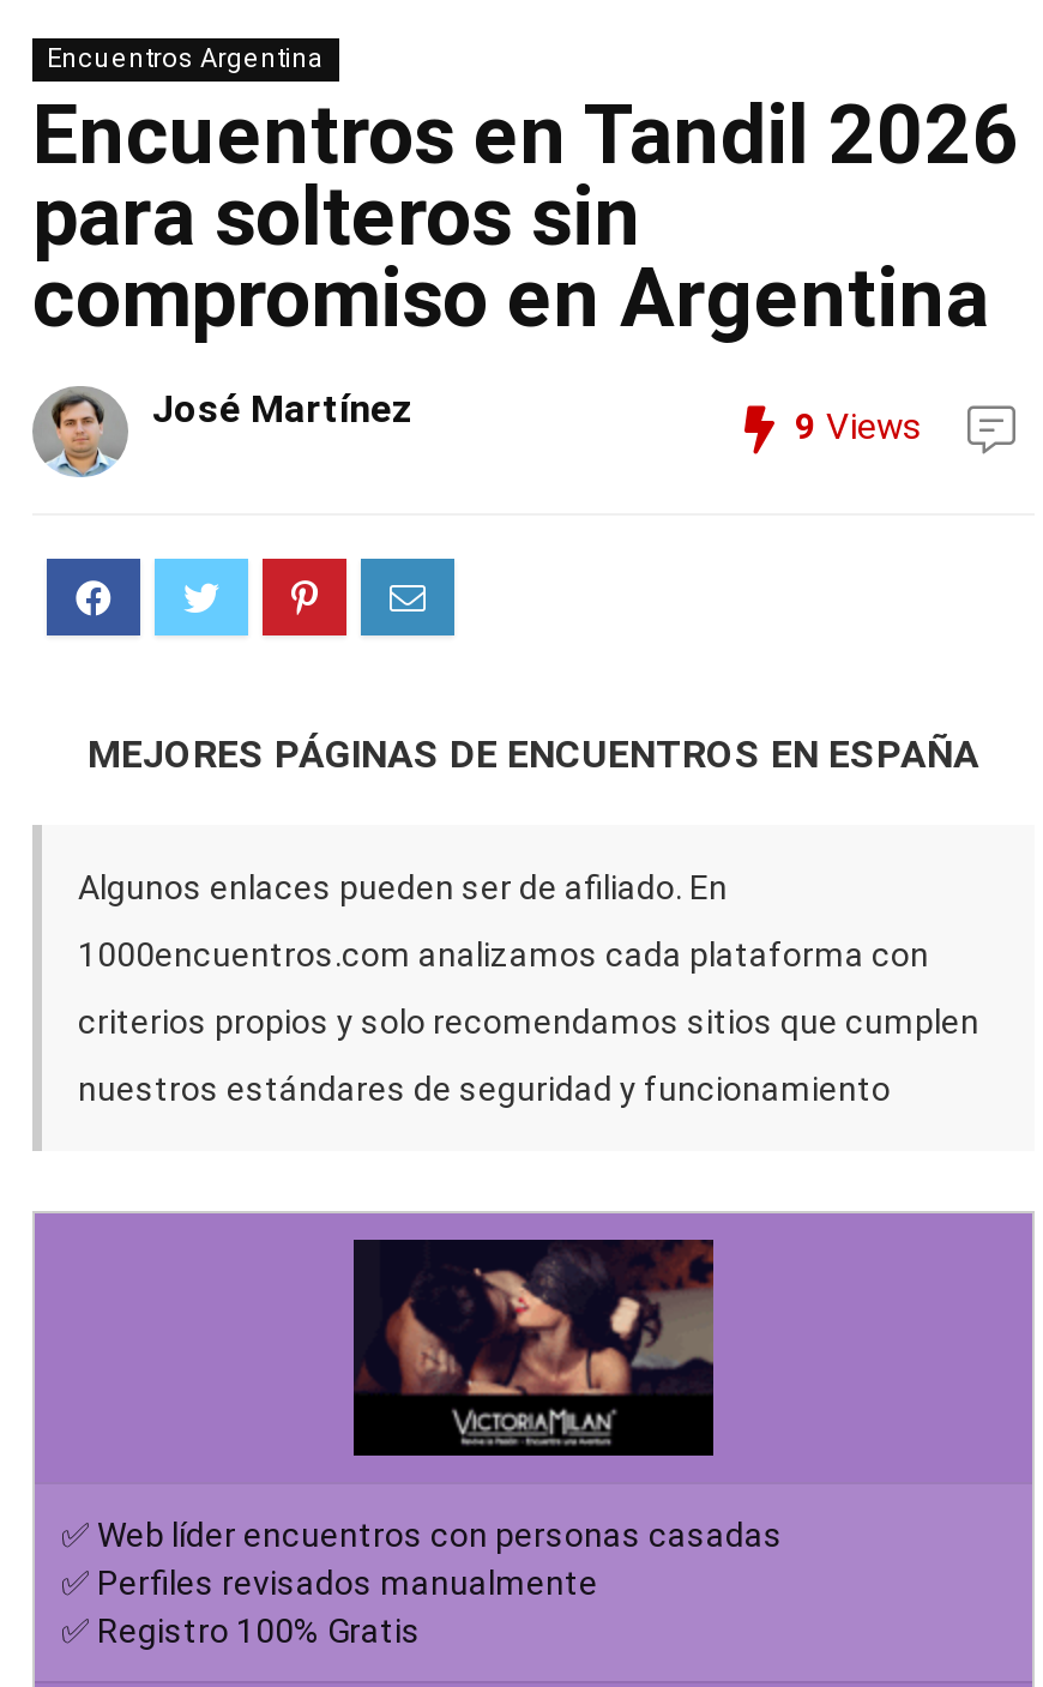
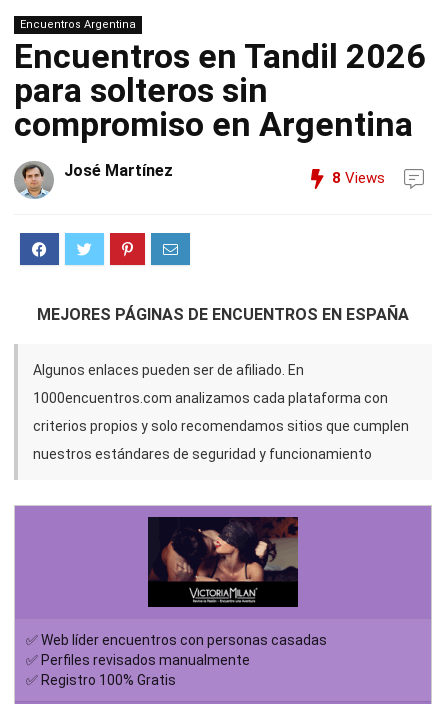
[795,405,922,448] 9 Views -> [332,169,385,187] 8 Views

